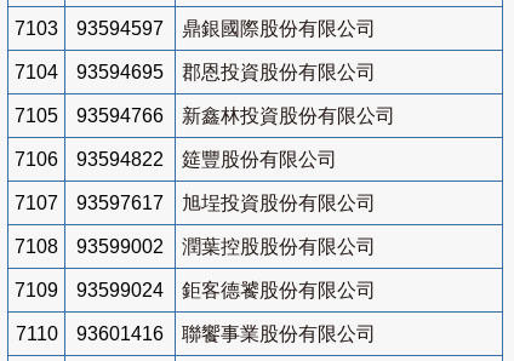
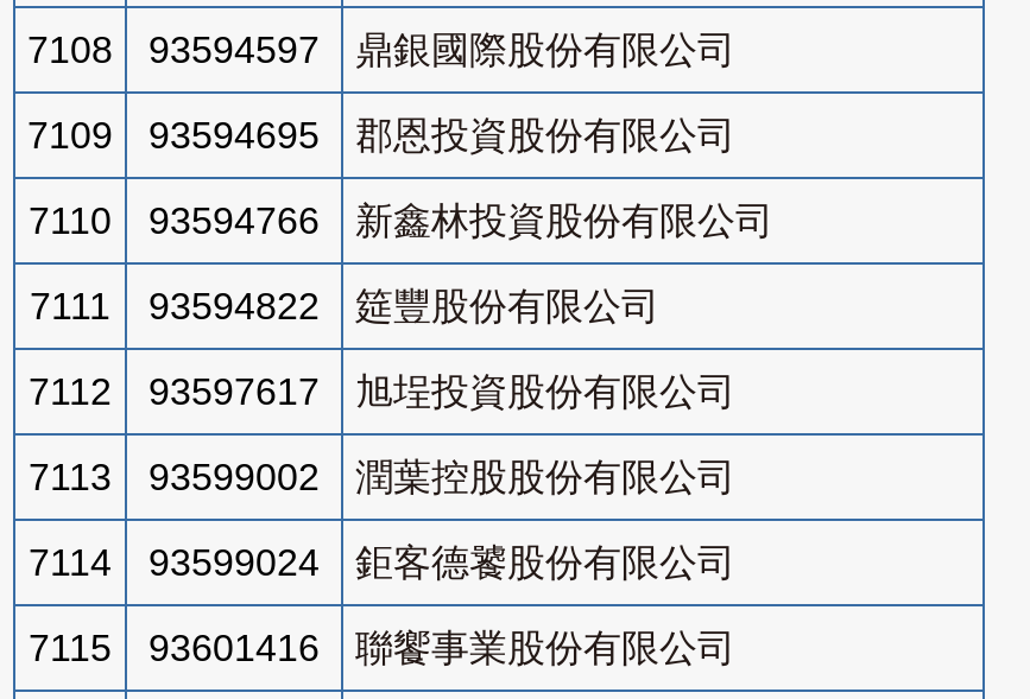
[15,18,376,39] 7103 93594597 鼎銀國際股份有限公司 -> [27,29,735,70] 7108 93594597 鼎銀國際股份有限公司
[15,62,376,82] 7104 93594695 郡恩投資股份有限公司 -> [27,115,735,155] 7109 93594695 郡恩投資股份有限公司
[15,105,395,126] 7105 93594766 新鑫林投資股份有限公司 -> [29,200,773,241] 7110 93594766 新鑫林投資股份有限公司
[15,149,337,169] 7106 93594822 筵豐股份有限公司 -> [30,286,659,326] 7111 93594822 筵豐股份有限公司
[15,192,376,213] 7107 93597617 旭埕投資股份有限公司 -> [29,371,735,412] 7112 93597617 旭埕投資股份有限公司
[15,236,376,257] 7108 93599002 潤葉控股股份有限公司 -> [29,457,735,497] 7113 93599002 潤葉控股股份有限公司
[15,280,376,300] 7109 93599024 鉅客德饕股份有限公司 -> [29,542,735,582] 7114 93599024 鉅客德饕股份有限公司
[15,323,376,344] 7110 93601416 聯饗事業股份有限公司 -> [29,628,735,668] 7115 93601416 聯饗事業股份有限公司

